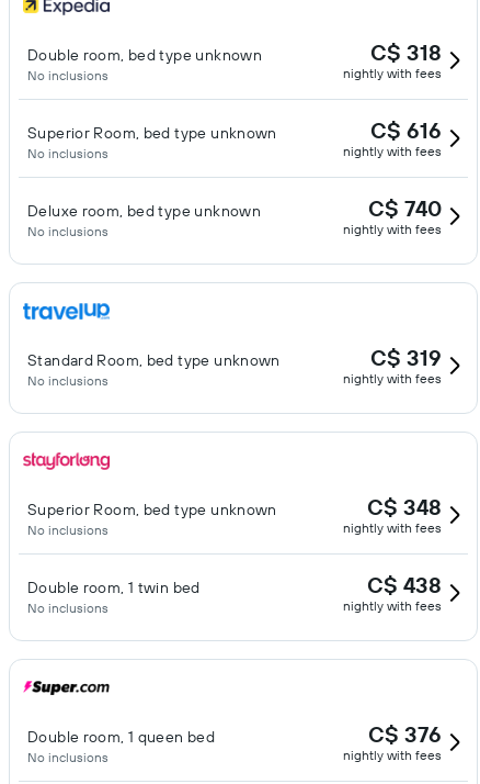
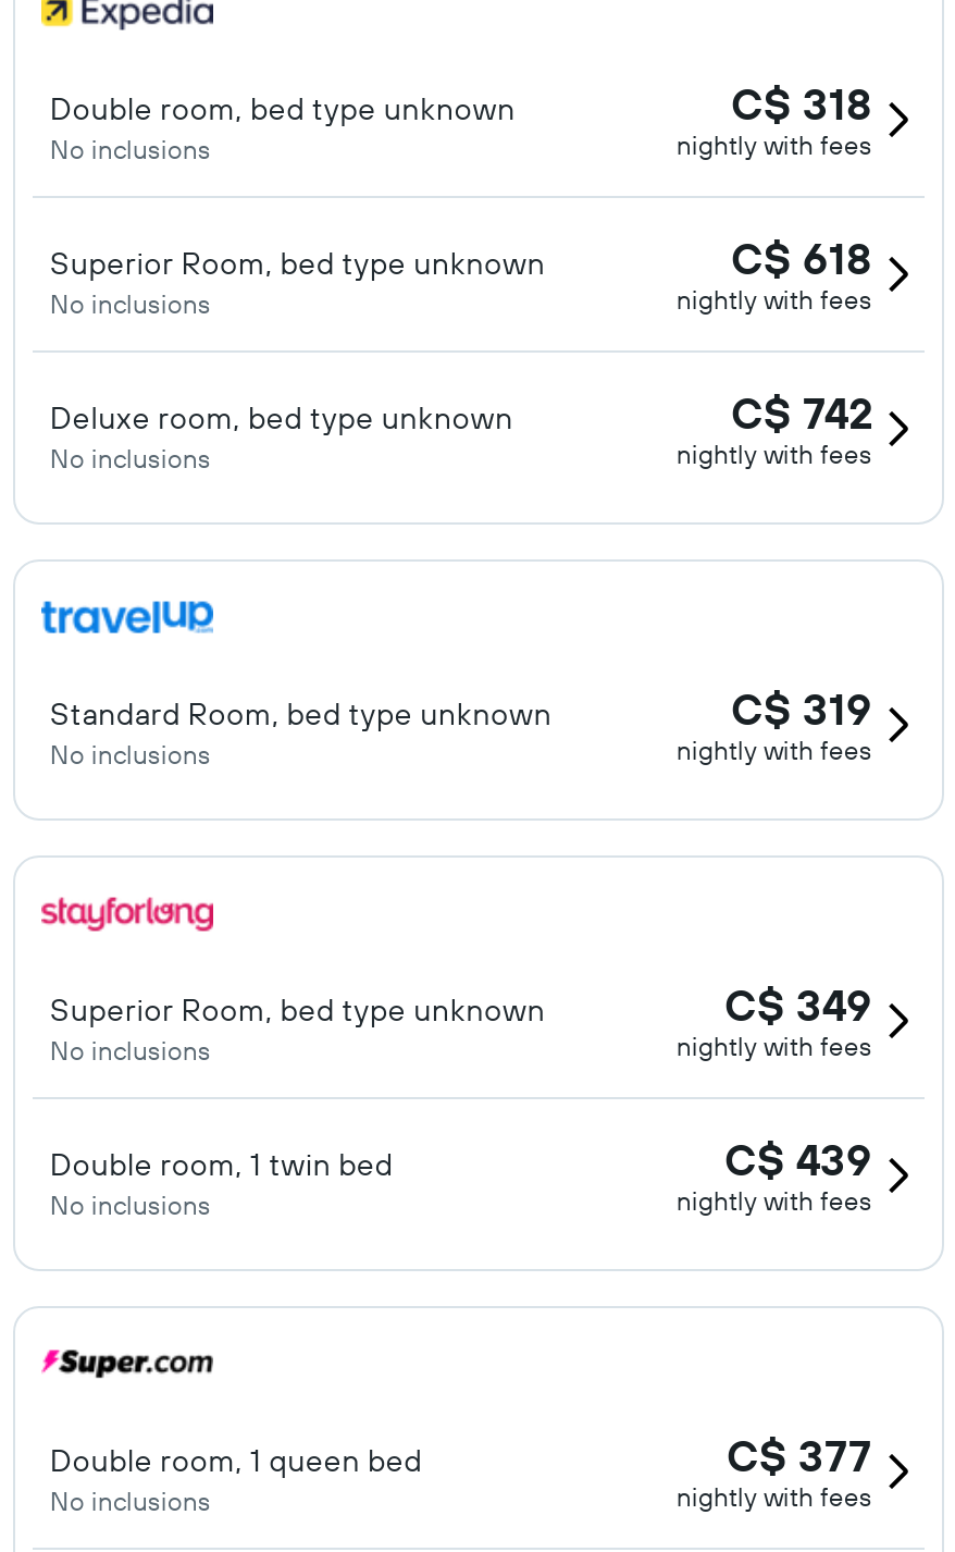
[370,116,442,144] C$ 616 -> [731,231,872,285] C$ 618
[368,194,442,222] C$ 740 -> [731,385,872,440] C$ 742
[367,493,442,520] C$ 348 -> [724,977,872,1032] C$ 349
[367,571,442,598] C$ 438 -> [724,1132,872,1186] C$ 439
[368,720,442,748] C$ 376 -> [727,1428,872,1482] C$ 377

